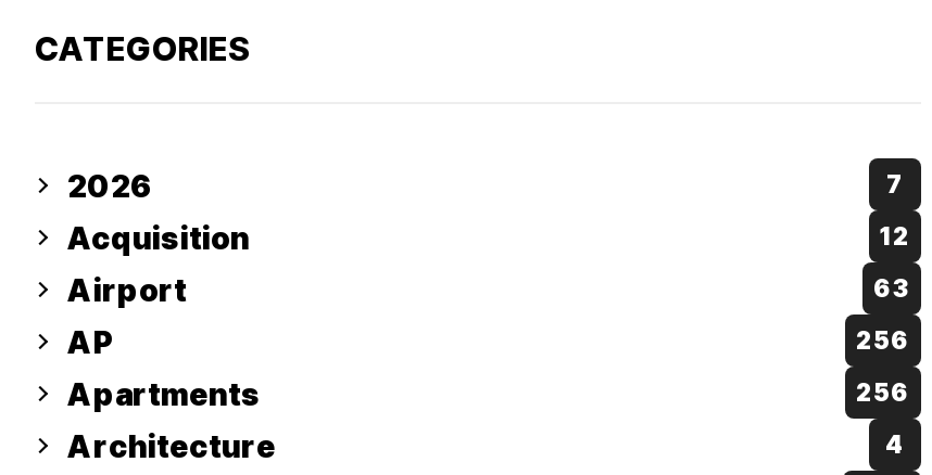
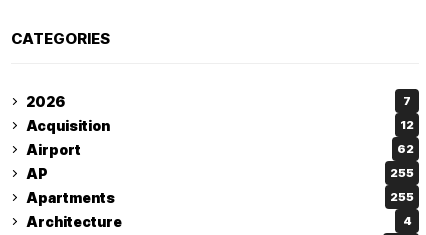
[873,274,910,304] 63 -> [397,142,414,156] 62
[856,326,910,356] 256 -> [390,166,414,180] 255
[856,378,910,408] 256 -> [390,190,414,204] 255

